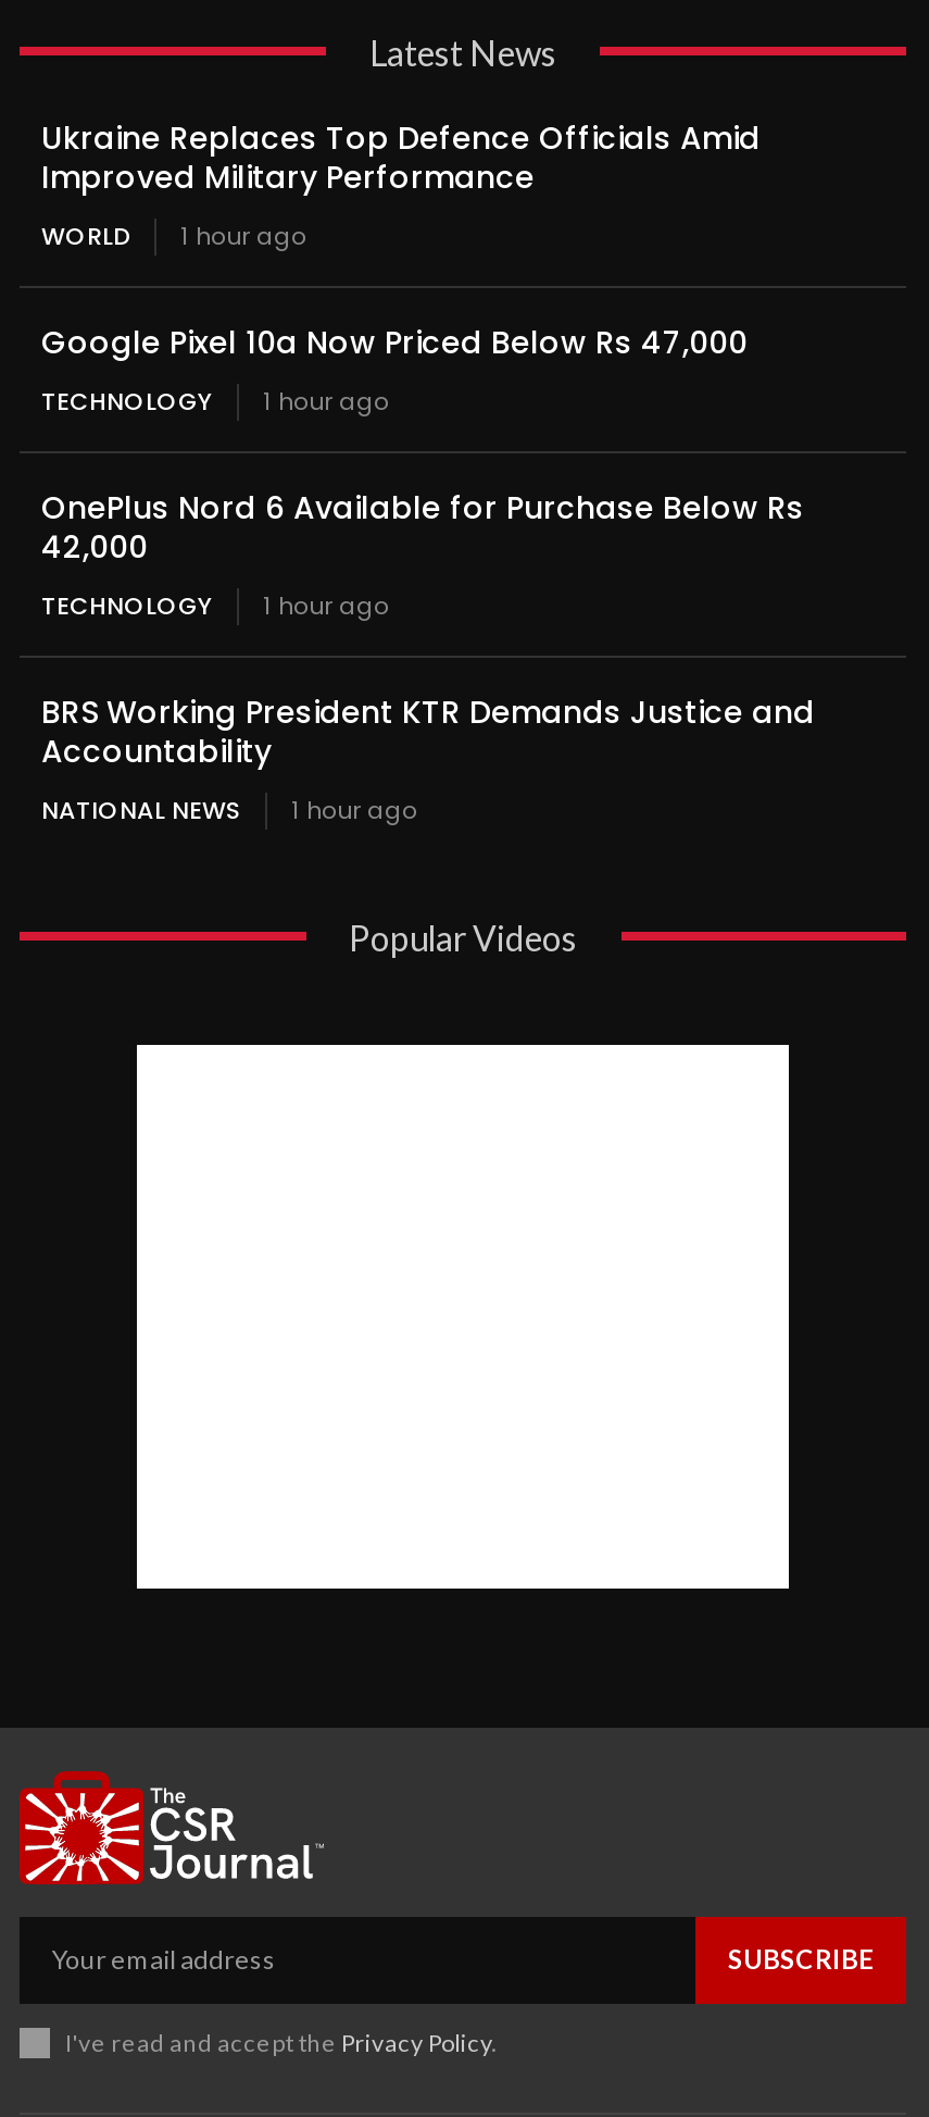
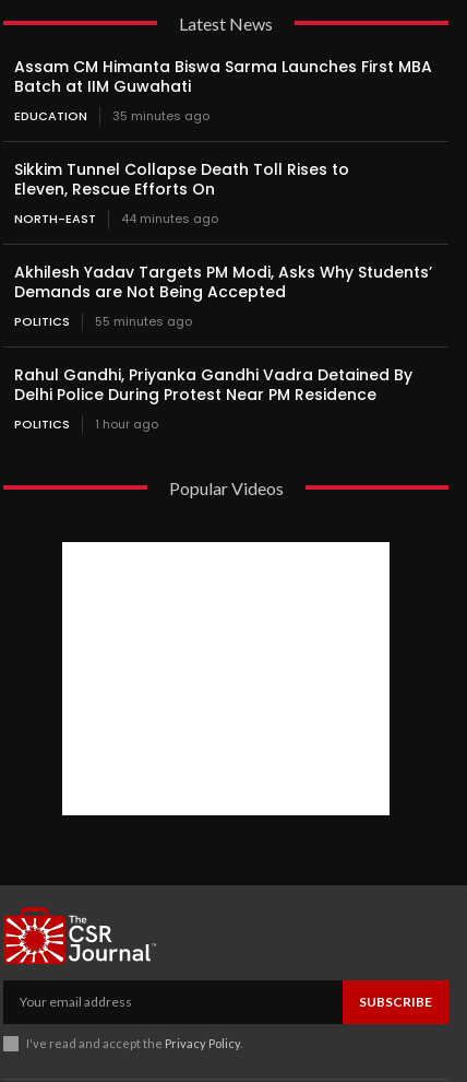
[41,116,761,253] Ukraine Replaces Top Defence Officials Amid | Improved Military Performance | WORLD | 1 hour ago -> [14,56,432,124] Assam CM Himanta Biswa Sarma Launches First MBA | Batch at IIM Guwahati | EDUCATION | 35 minutes ago
[41,320,748,418] Google Pixel 10a Now Priced Below Rs 47,000 | TECHNOLOGY | 1 hour ago -> [14,158,349,227] Sikkim Tunnel Collapse Death Toll Rises to | Eleven, Rescue Efforts On | NORTH-EAST | 44 minutes ago
[41,486,804,623] OnePlus Nord 6 Available for Purchase Below Rs | 42,000 | TECHNOLOGY | 1 hour ago -> [14,261,432,330] Akhilesh Yadav Targets PM Modi, Asks Why Students’ | Demands are Not Being Accepted | POLITICS | 55 minutes ago
[41,690,815,827] BRS Working President KTR Demands Justice and | Accountability | NATIONAL NEWS -> [14,364,412,433] Rahul Gandhi, Priyanka Gandhi Vadra Detained By | Delhi Police During Protest Near PM Residence | POLITICS

